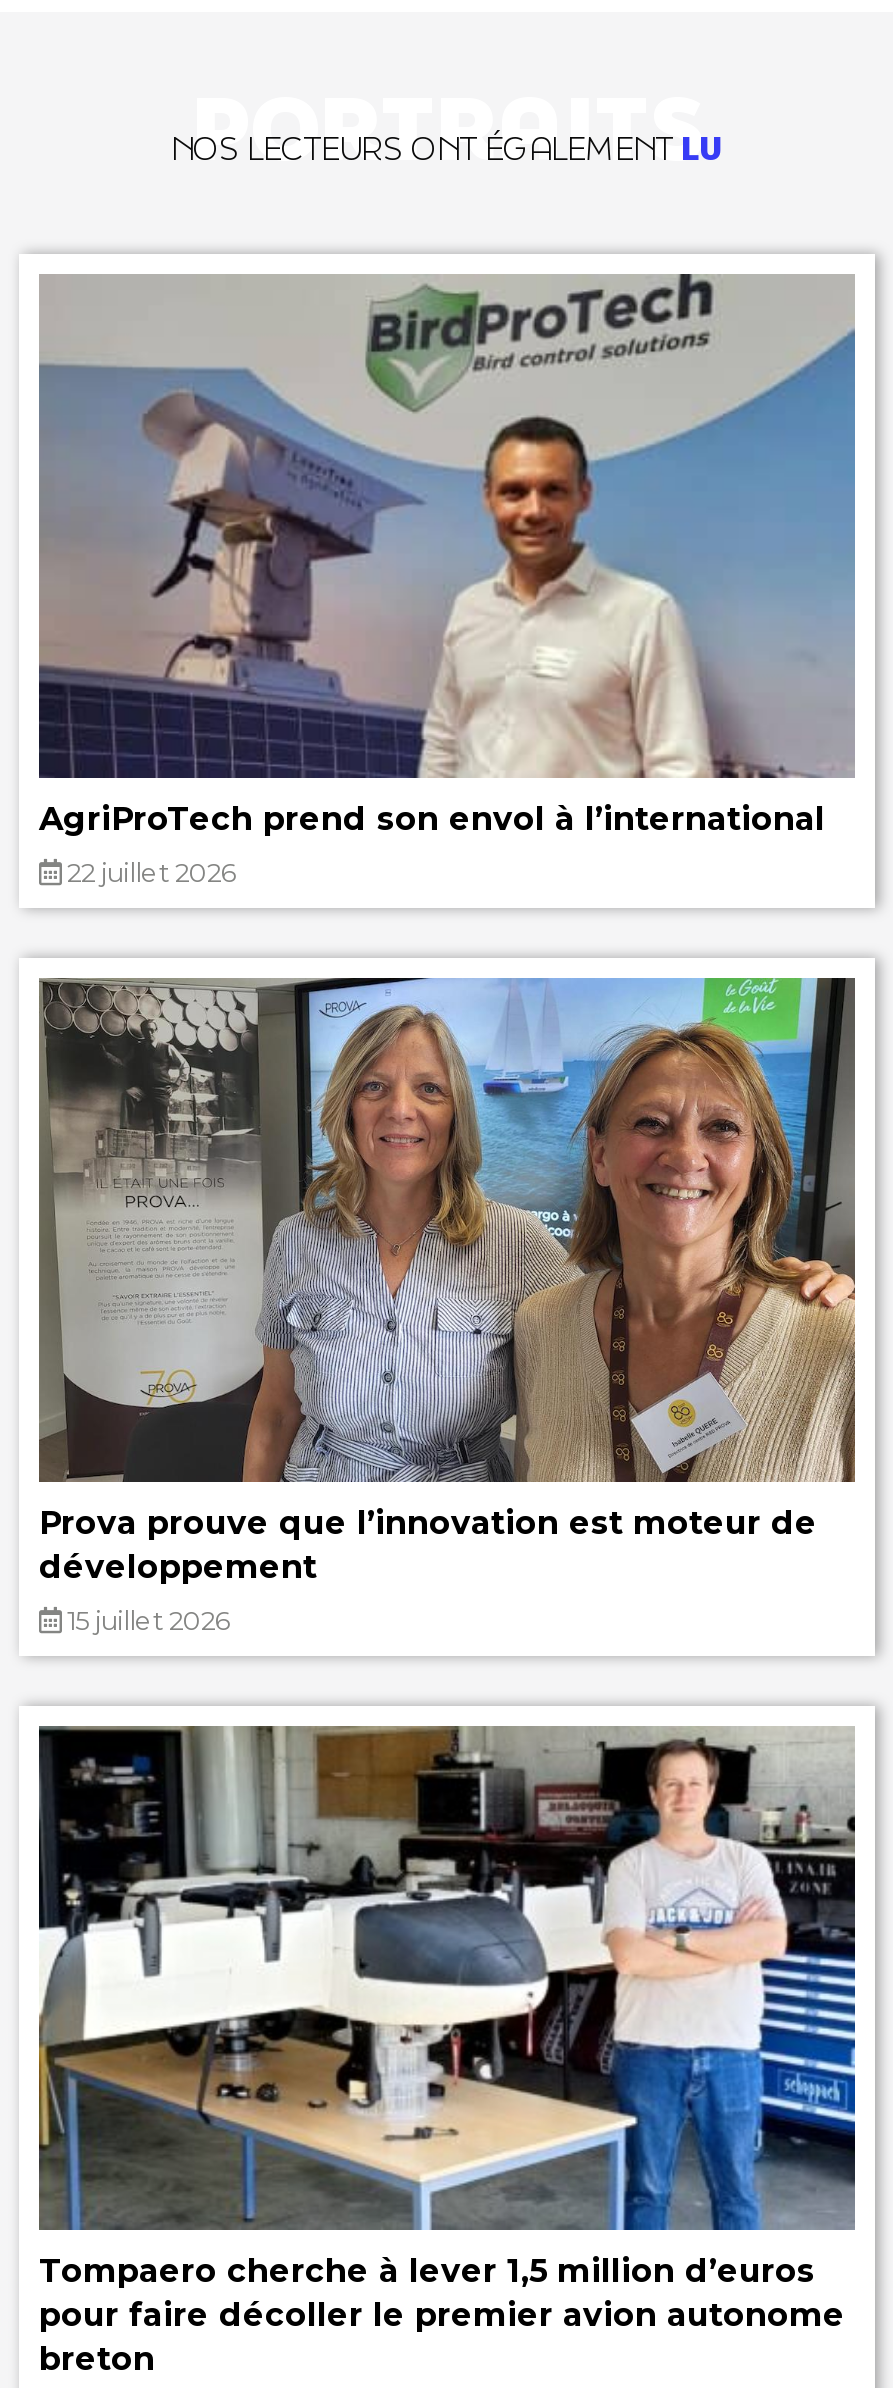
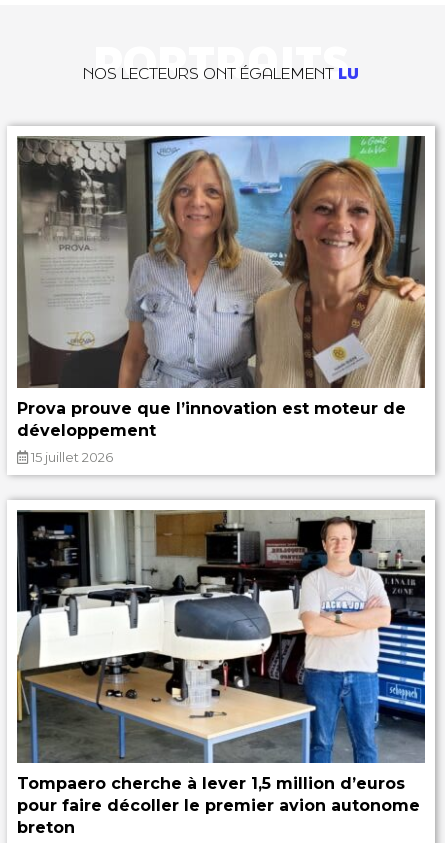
[37,272,857,889] [image] | AgriProTech prend son envol à l’international | 22 juillet 2026 -> none

